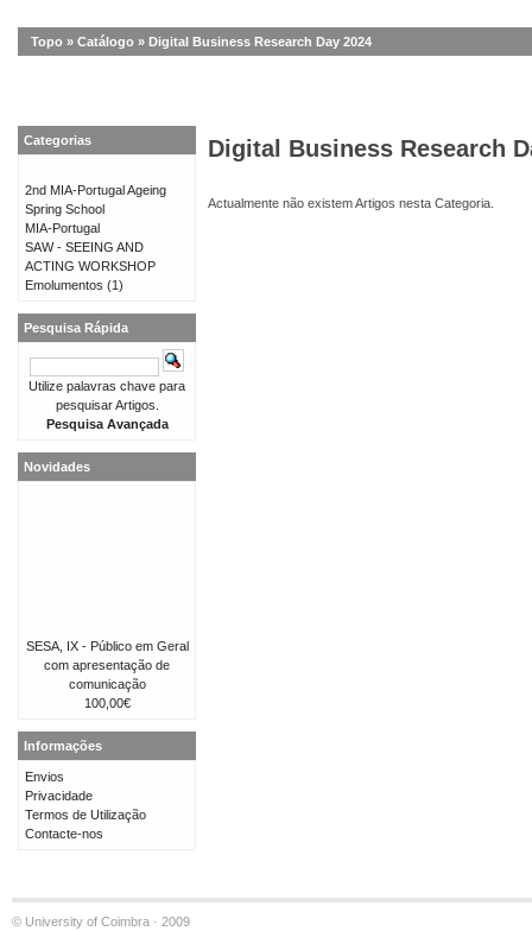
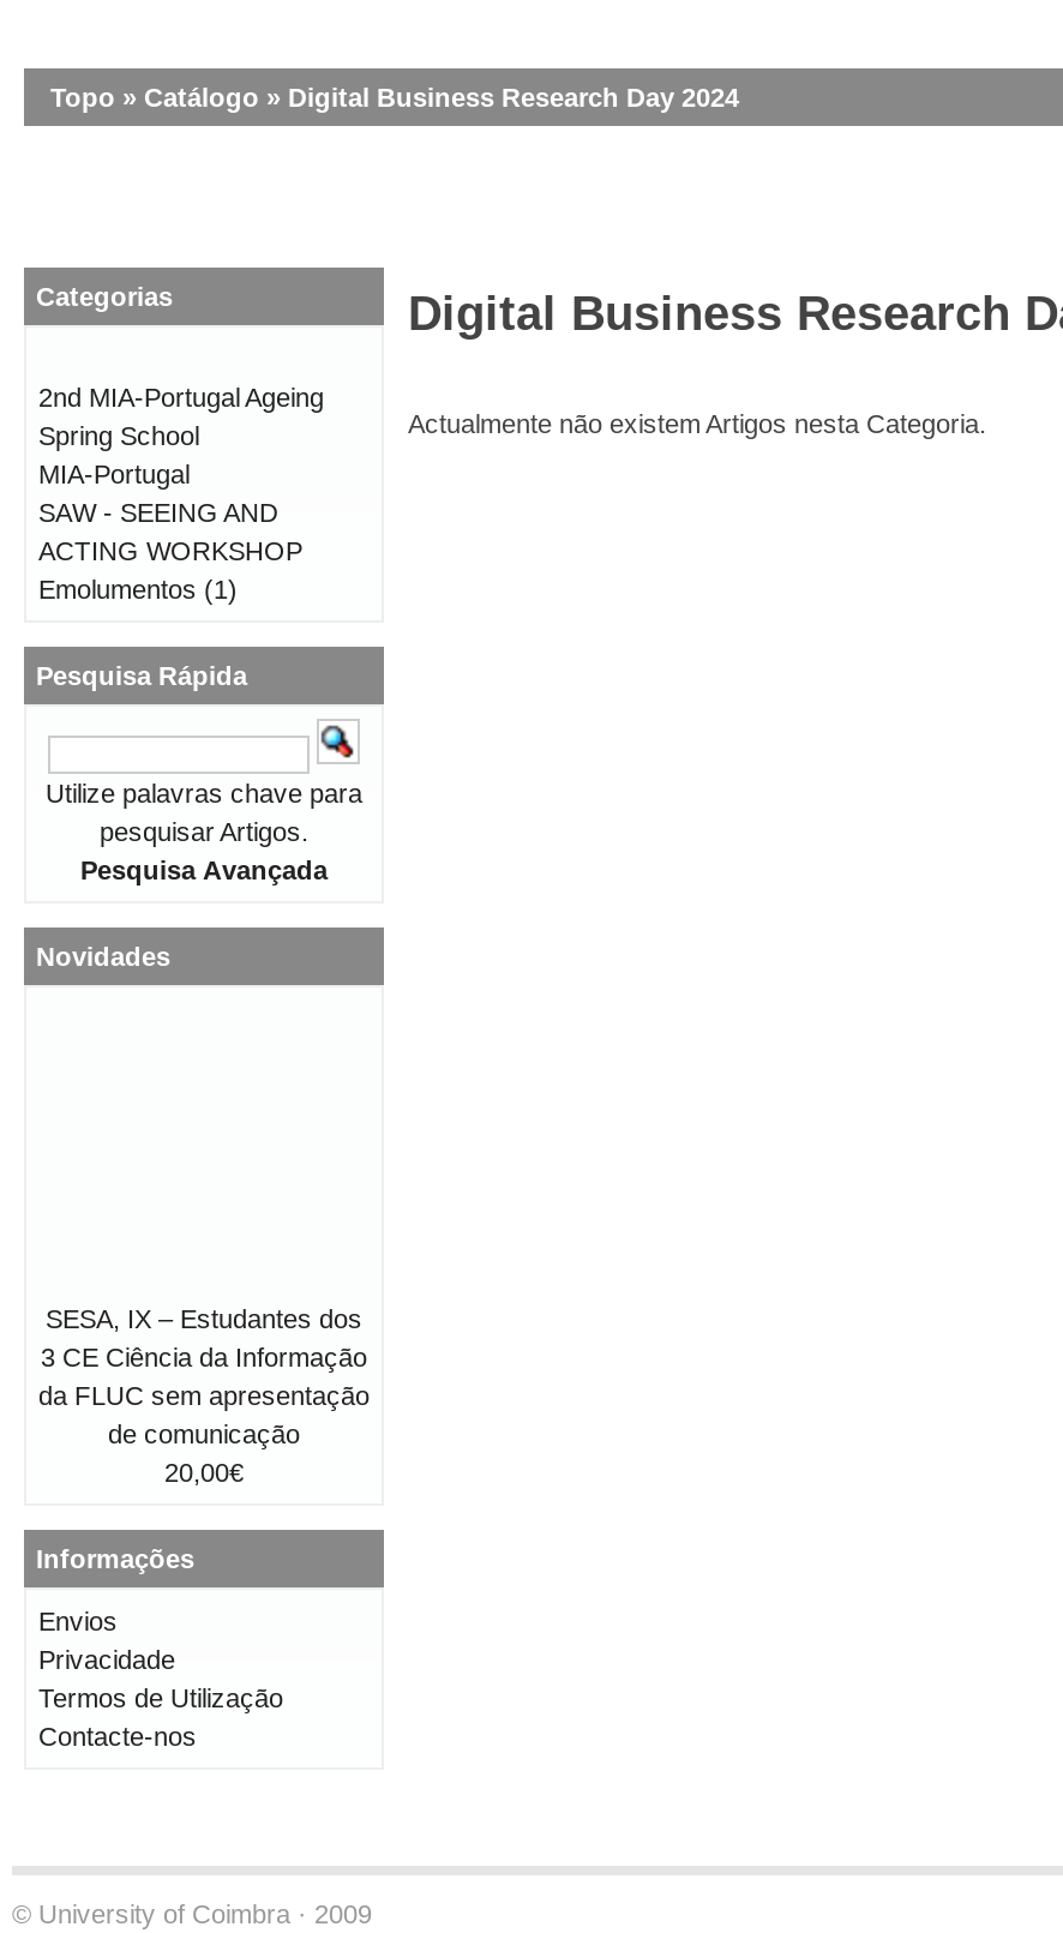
[26,639,188,710] SESA, IX - Público em Geral | com apresentação de | comunicação | 100,00€ -> [38,1304,370,1487] SESA, IX – Estudantes dos | 3 CE Ciência da Informação | da FLUC sem apresentação | de comunicação | 20,00€

